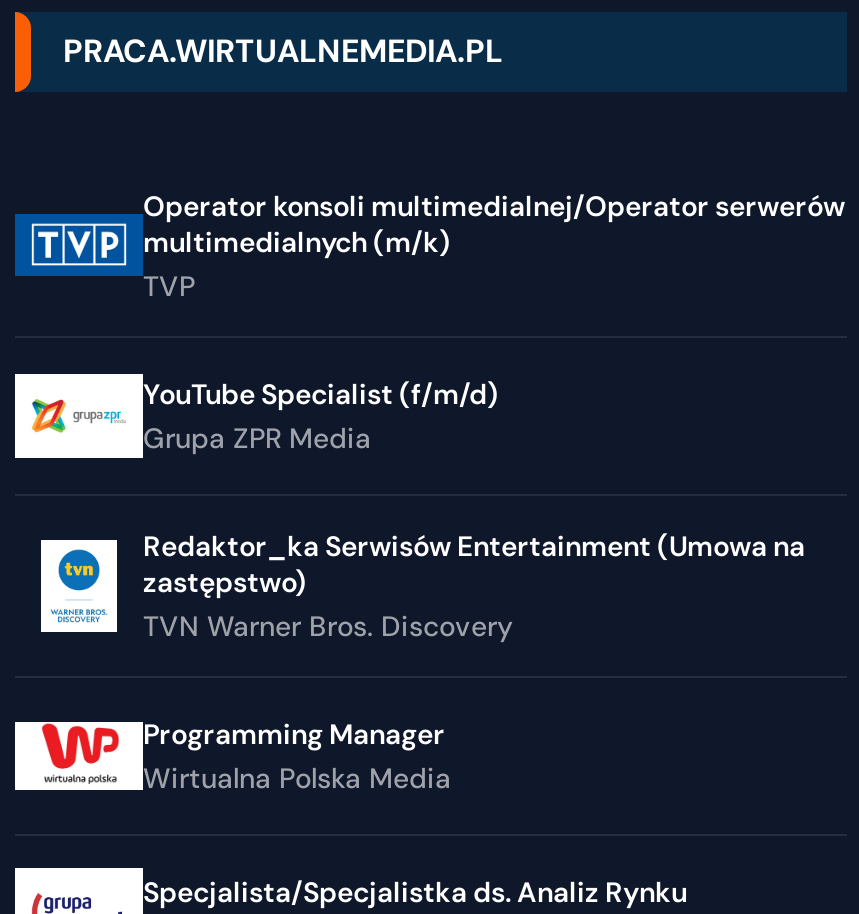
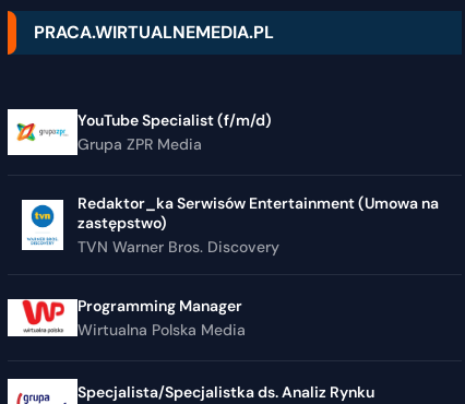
[15,188,845,304] [image] | Operator konsoli multimedialnej/Operator serwerów | multimedialnych (m/k) | TVP -> none

